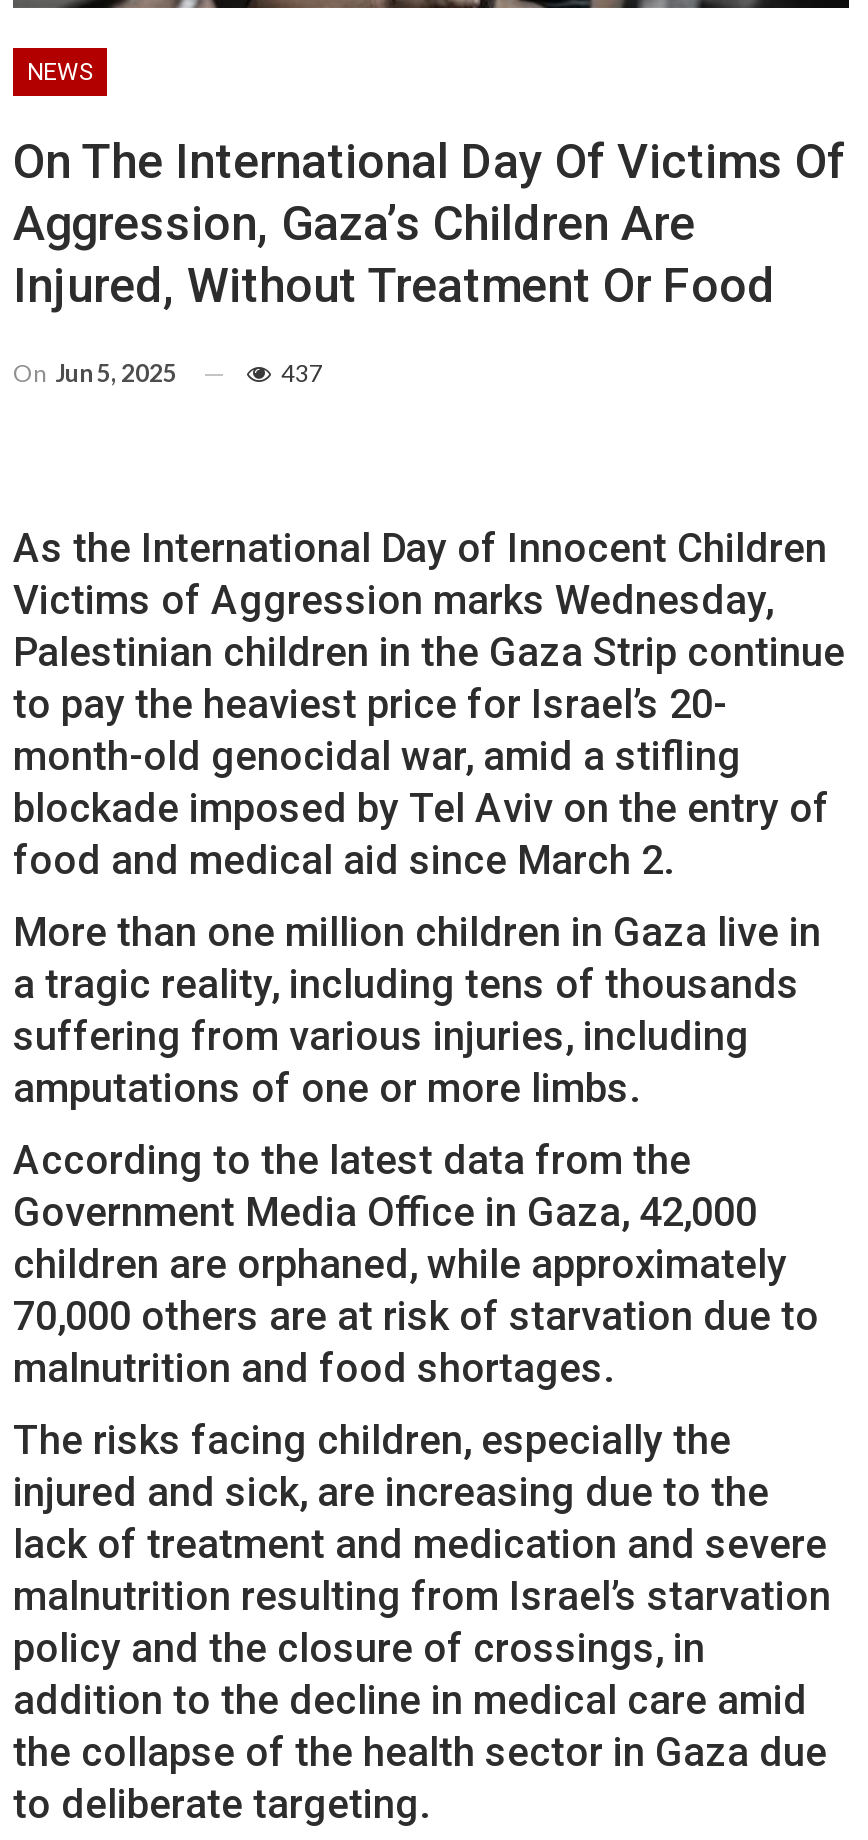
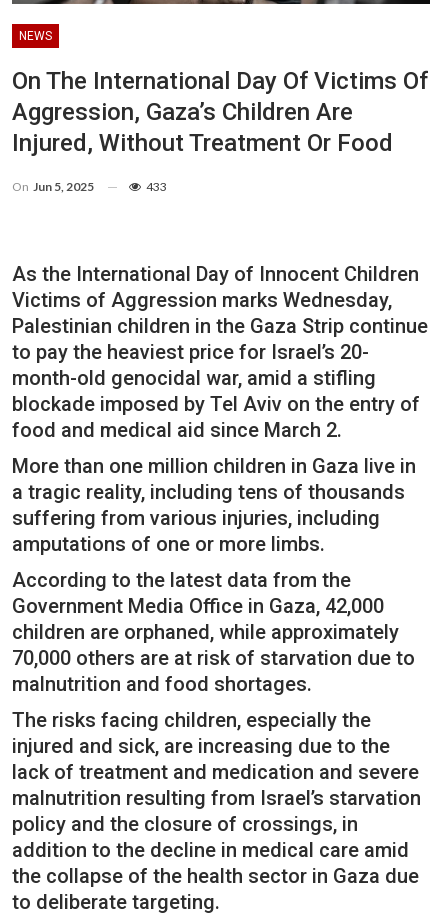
[277,357,323,387] 437 -> [144,179,167,194] 433

